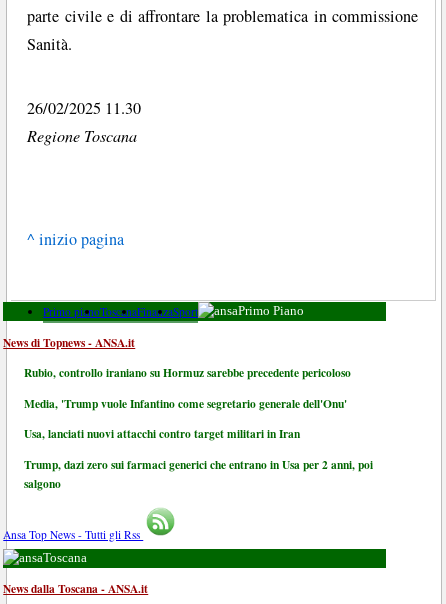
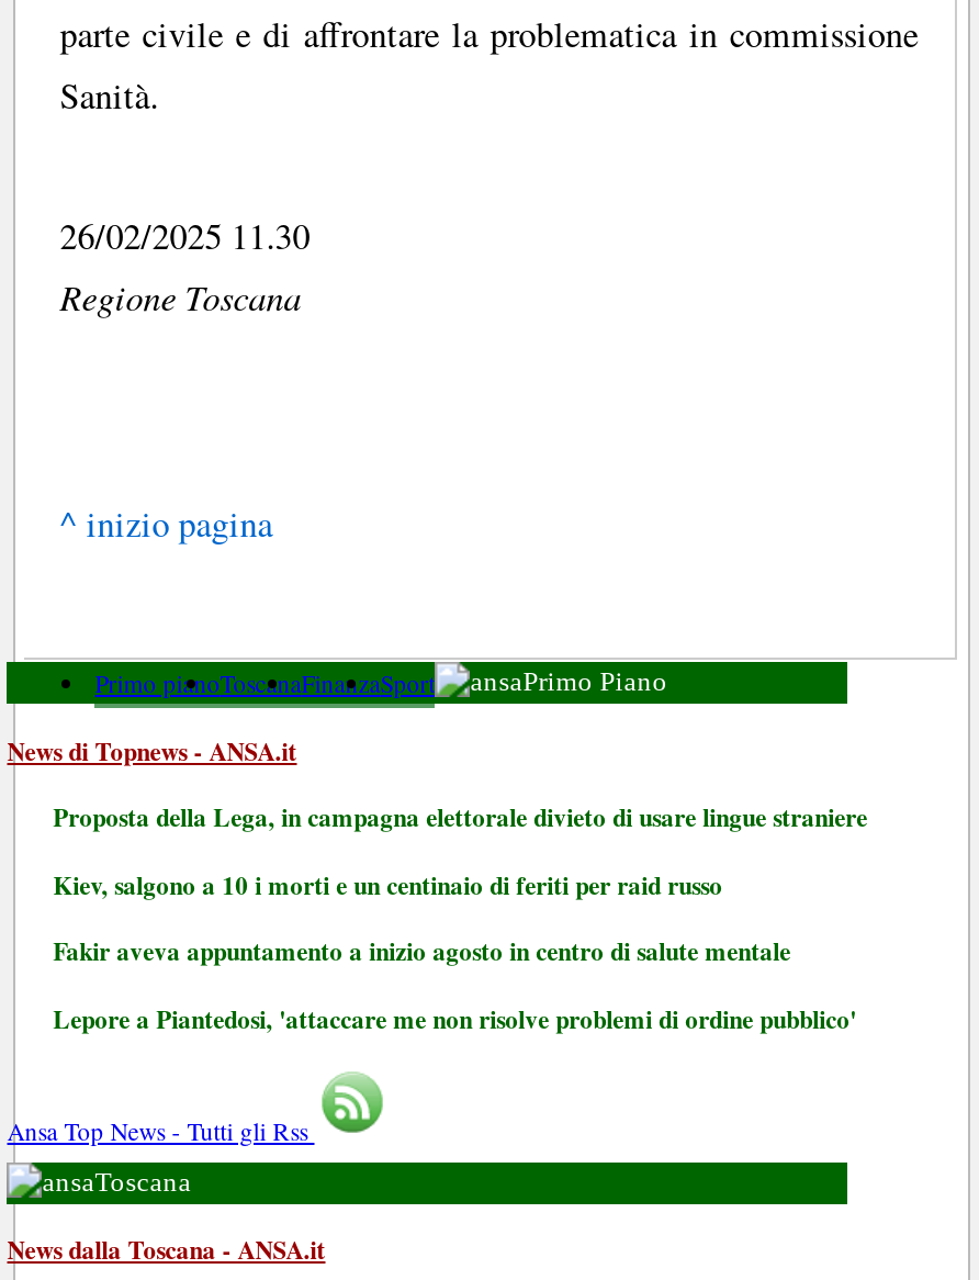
[24,364,351,381] Rubio, controllo iraniano su Hormuz sarebbe precedente pericoloso -> [53,799,867,836] Proposta della Lega, in campagna elettorale divieto di usare lingue straniere
[24,395,347,412] Media, 'Trump vuole Infantino come segretario generale dell'Onu' -> [53,865,722,903] Kiev, salgono a 10 i morti e un centinaio di feriti per raid russo
[24,425,300,442] Usa, lanciati nuovi attacchi contro target militari in Iran -> [53,932,790,970] Fakir aveva appuntamento a inizio agosto in centro di salute mentale
[24,455,373,491] Trump, dazi zero sui farmaci generici che entrano in Usa per 2 anni, poi | salgono -> [53,999,856,1036] Lepore a Piantedosi, 'attaccare me non risolve problemi di ordine pubblico'

